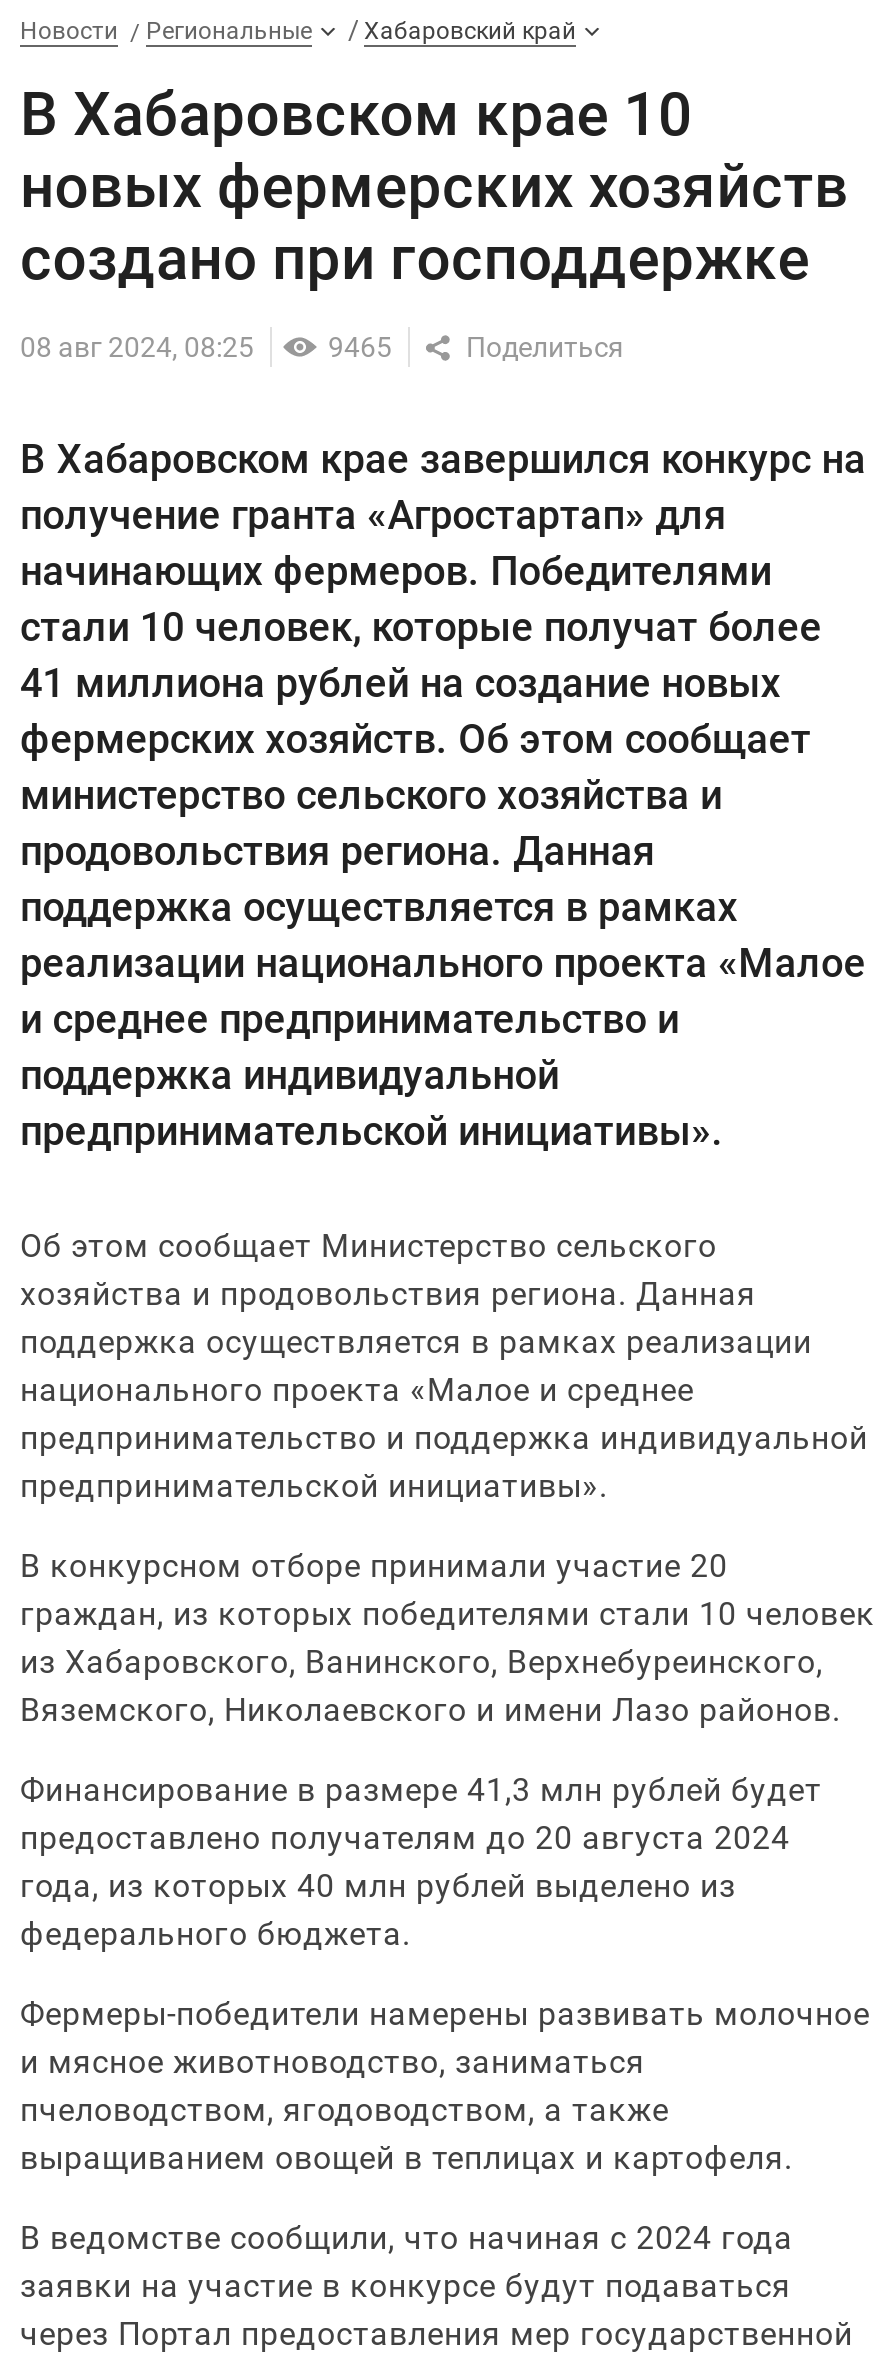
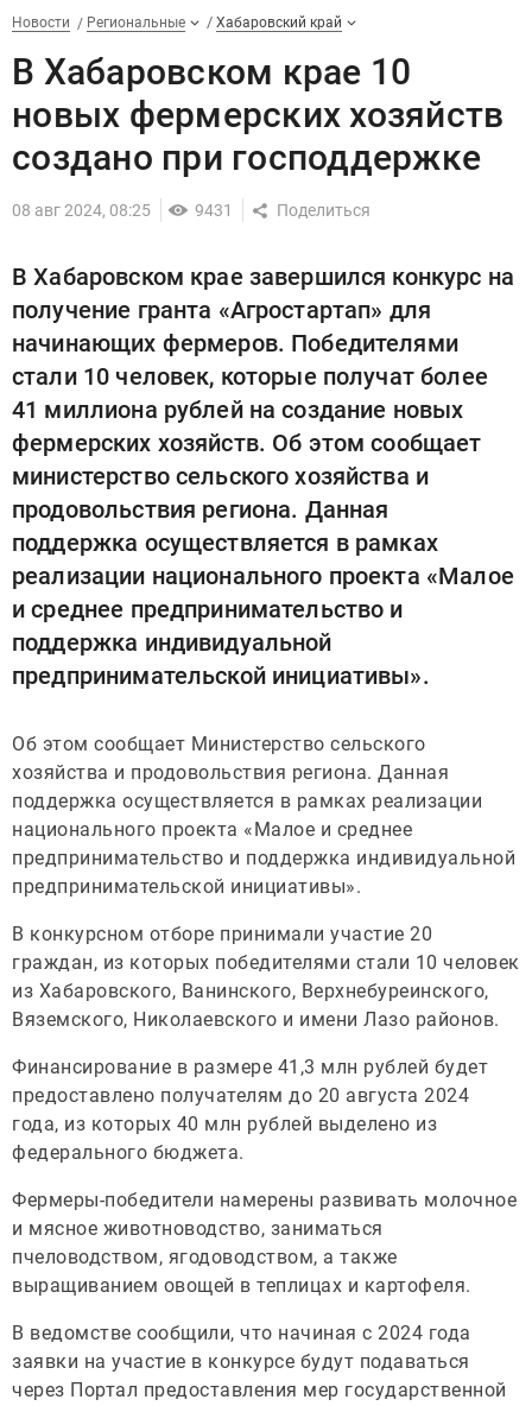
[328,331,392,363] 9465 -> [195,201,233,220] 9431

